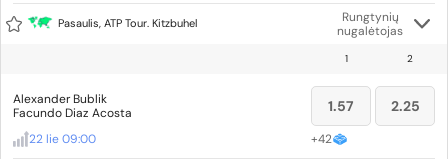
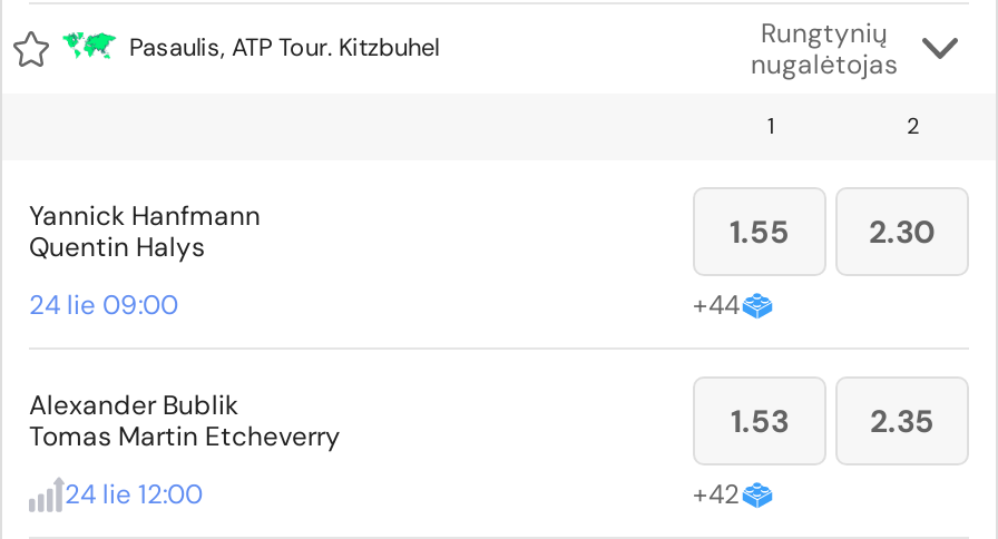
none -> [29,198,936,323] Yannick Hanfmann | Quentin Halys | 1.55 | 2.30 | 24 lie 09:00 | +44
[13,97,419,121] Facundo Diaz Acosta | 1.57 | 2.25 -> [29,401,935,454] Tomas Martin Etcheverry | 1.53 | 2.35
[29,131,96,147] 22 lie 09:00 -> [65,477,203,512] 24 lie 12:00

